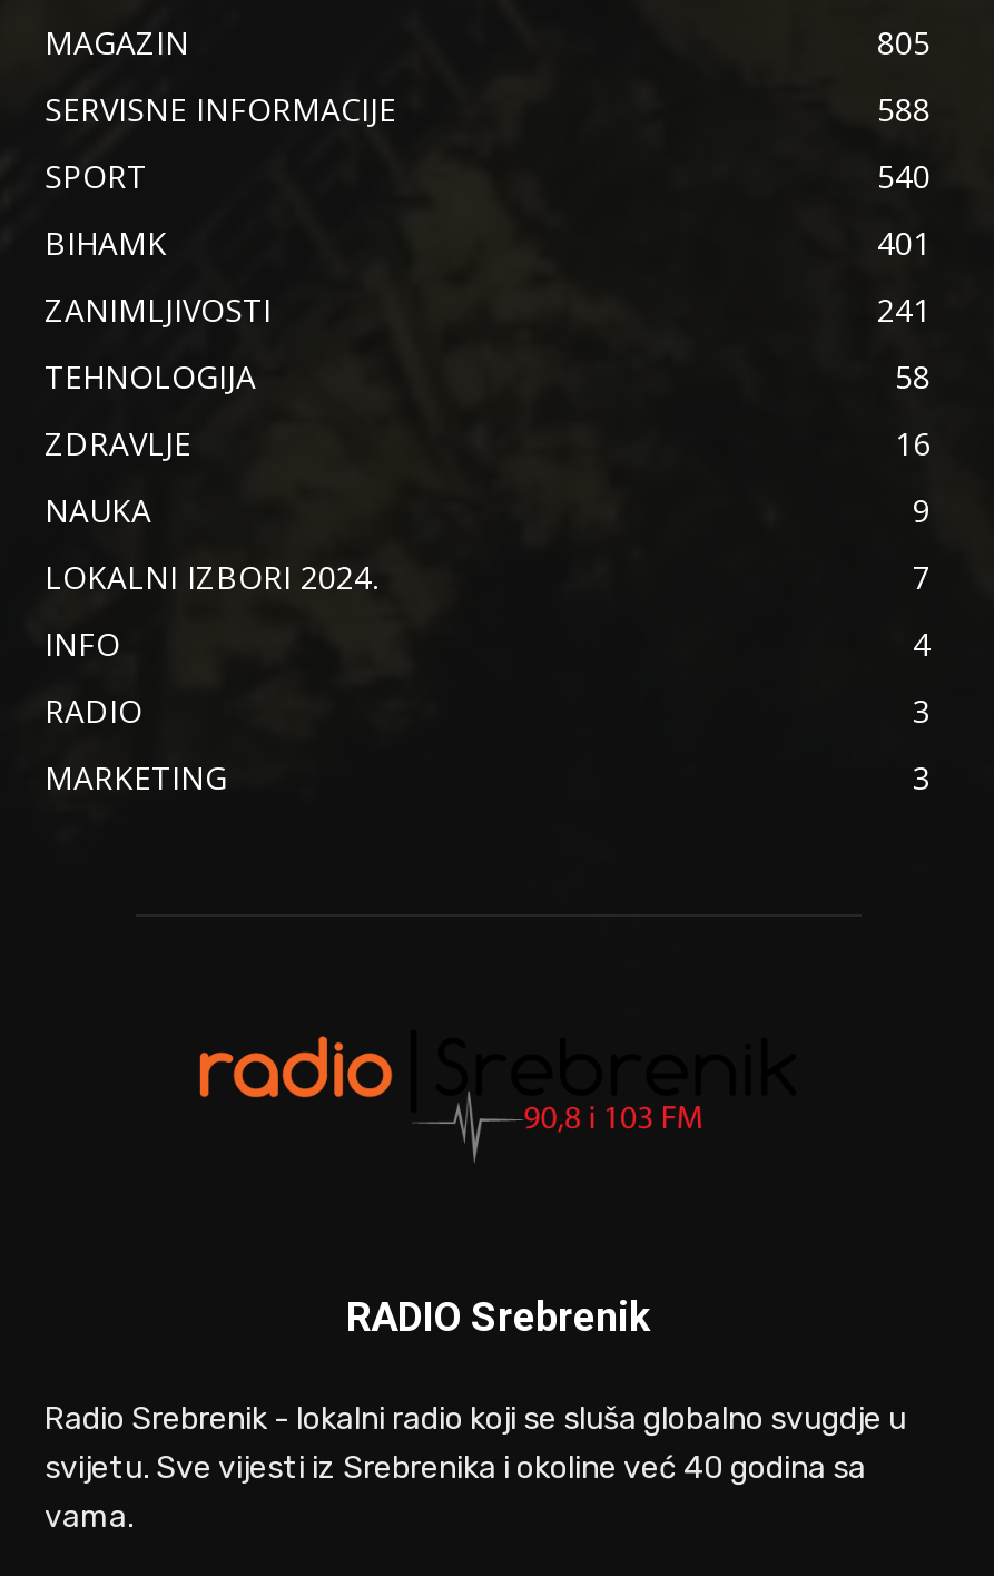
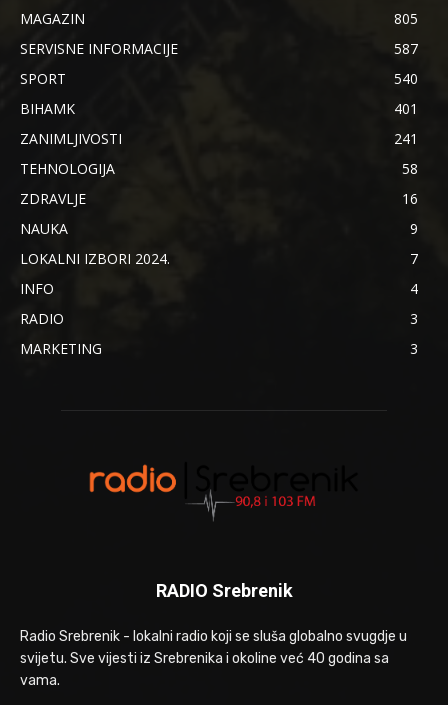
[877,87,931,129] 588 -> [394,39,418,58] 587

